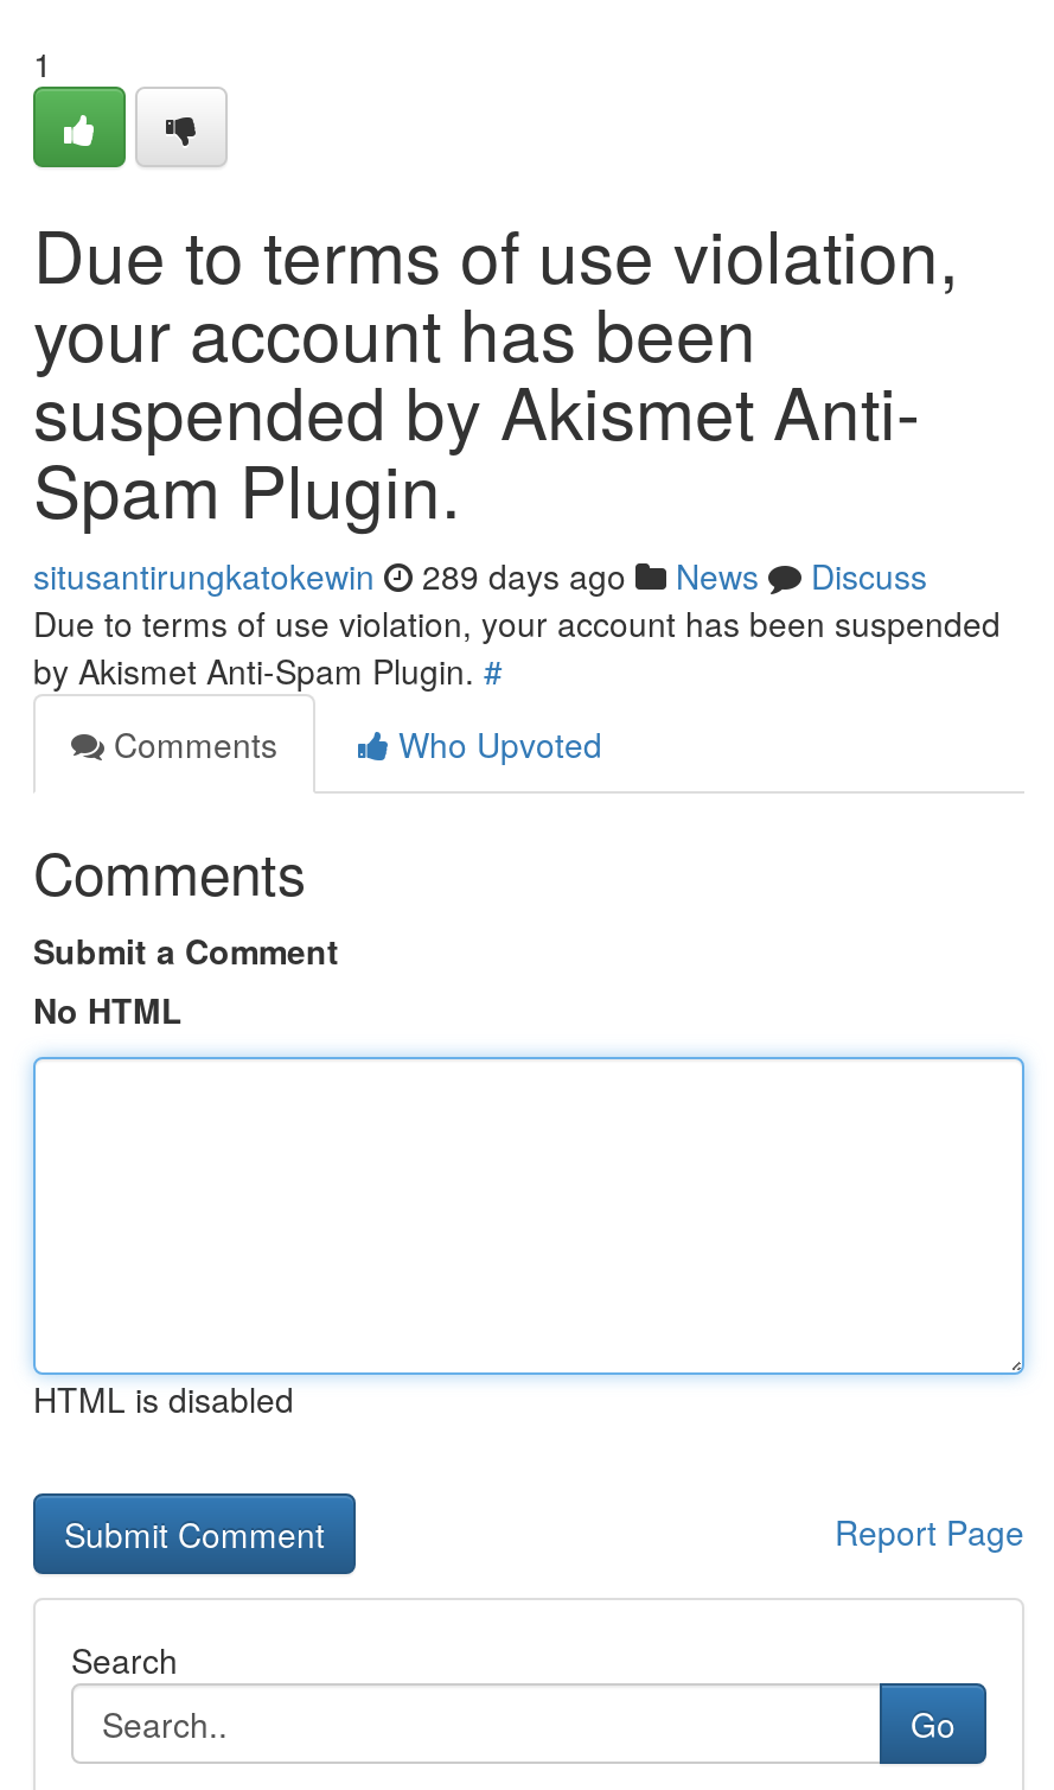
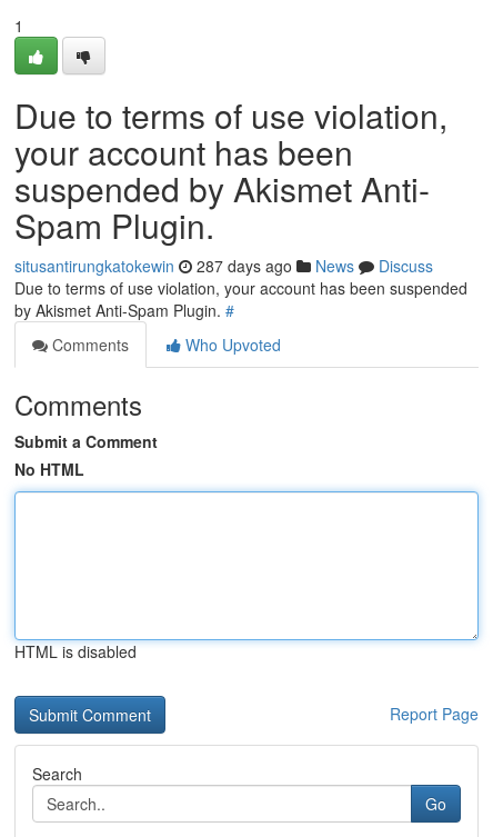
[33,552,927,599] situsantirungkatokewin 289 days ago News Discuss -> [14,255,433,277] situsantirungkatokewin 287 days ago News Discuss

